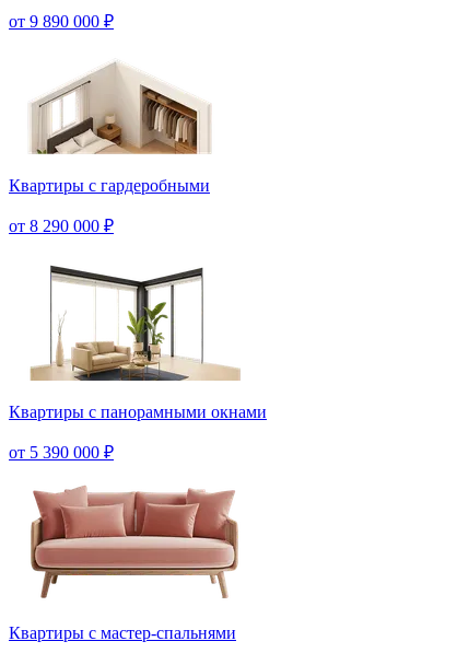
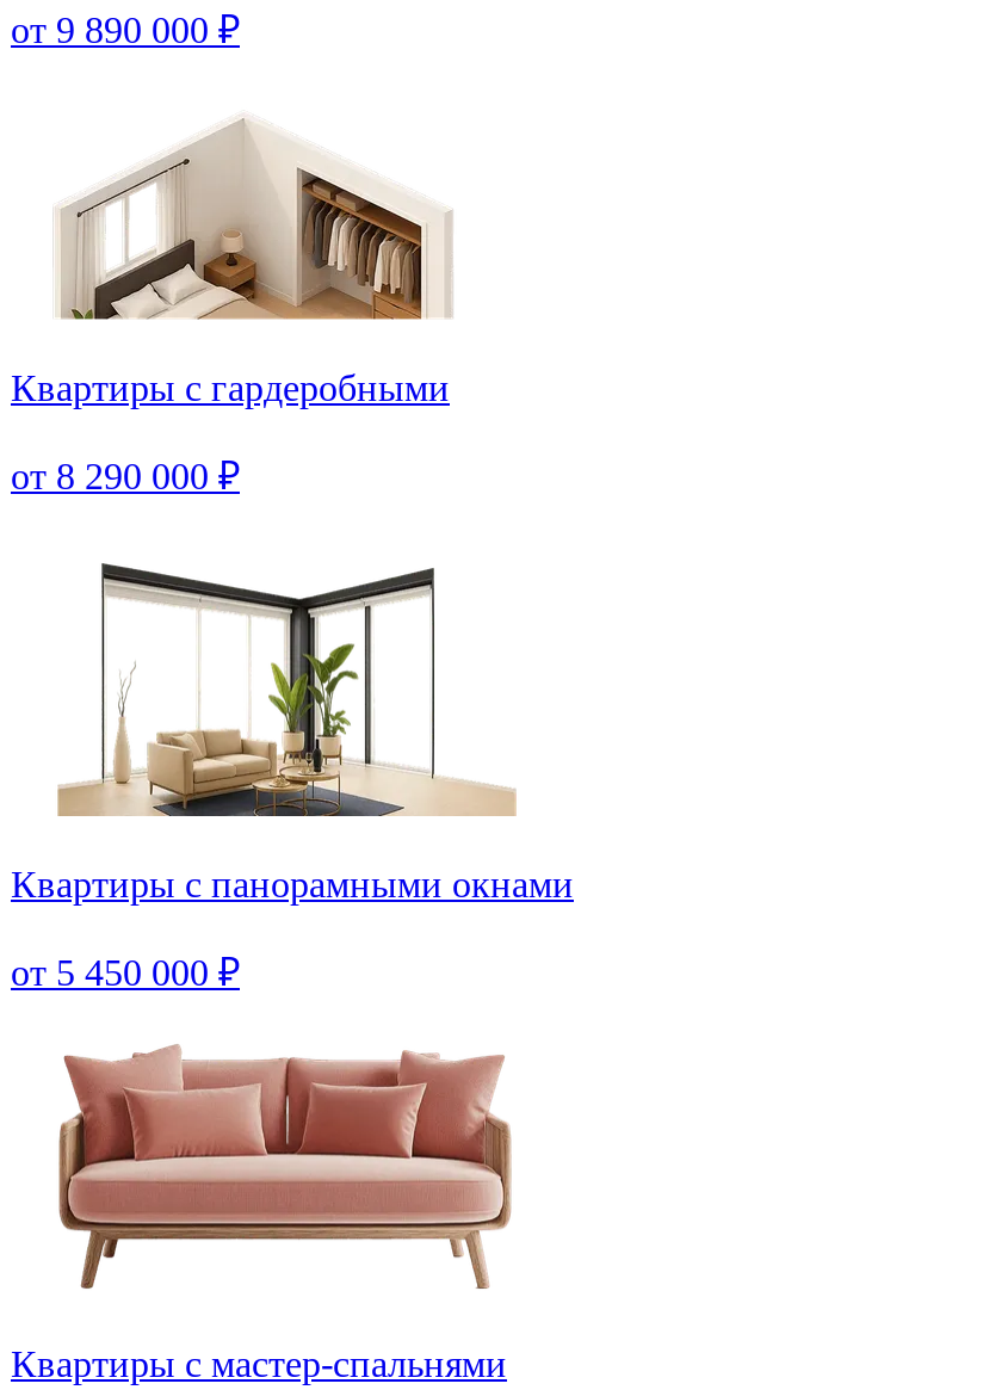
[9,443,114,462] от 5 390 000 ₽ -> [11,952,240,993] от 5 450 000 ₽

